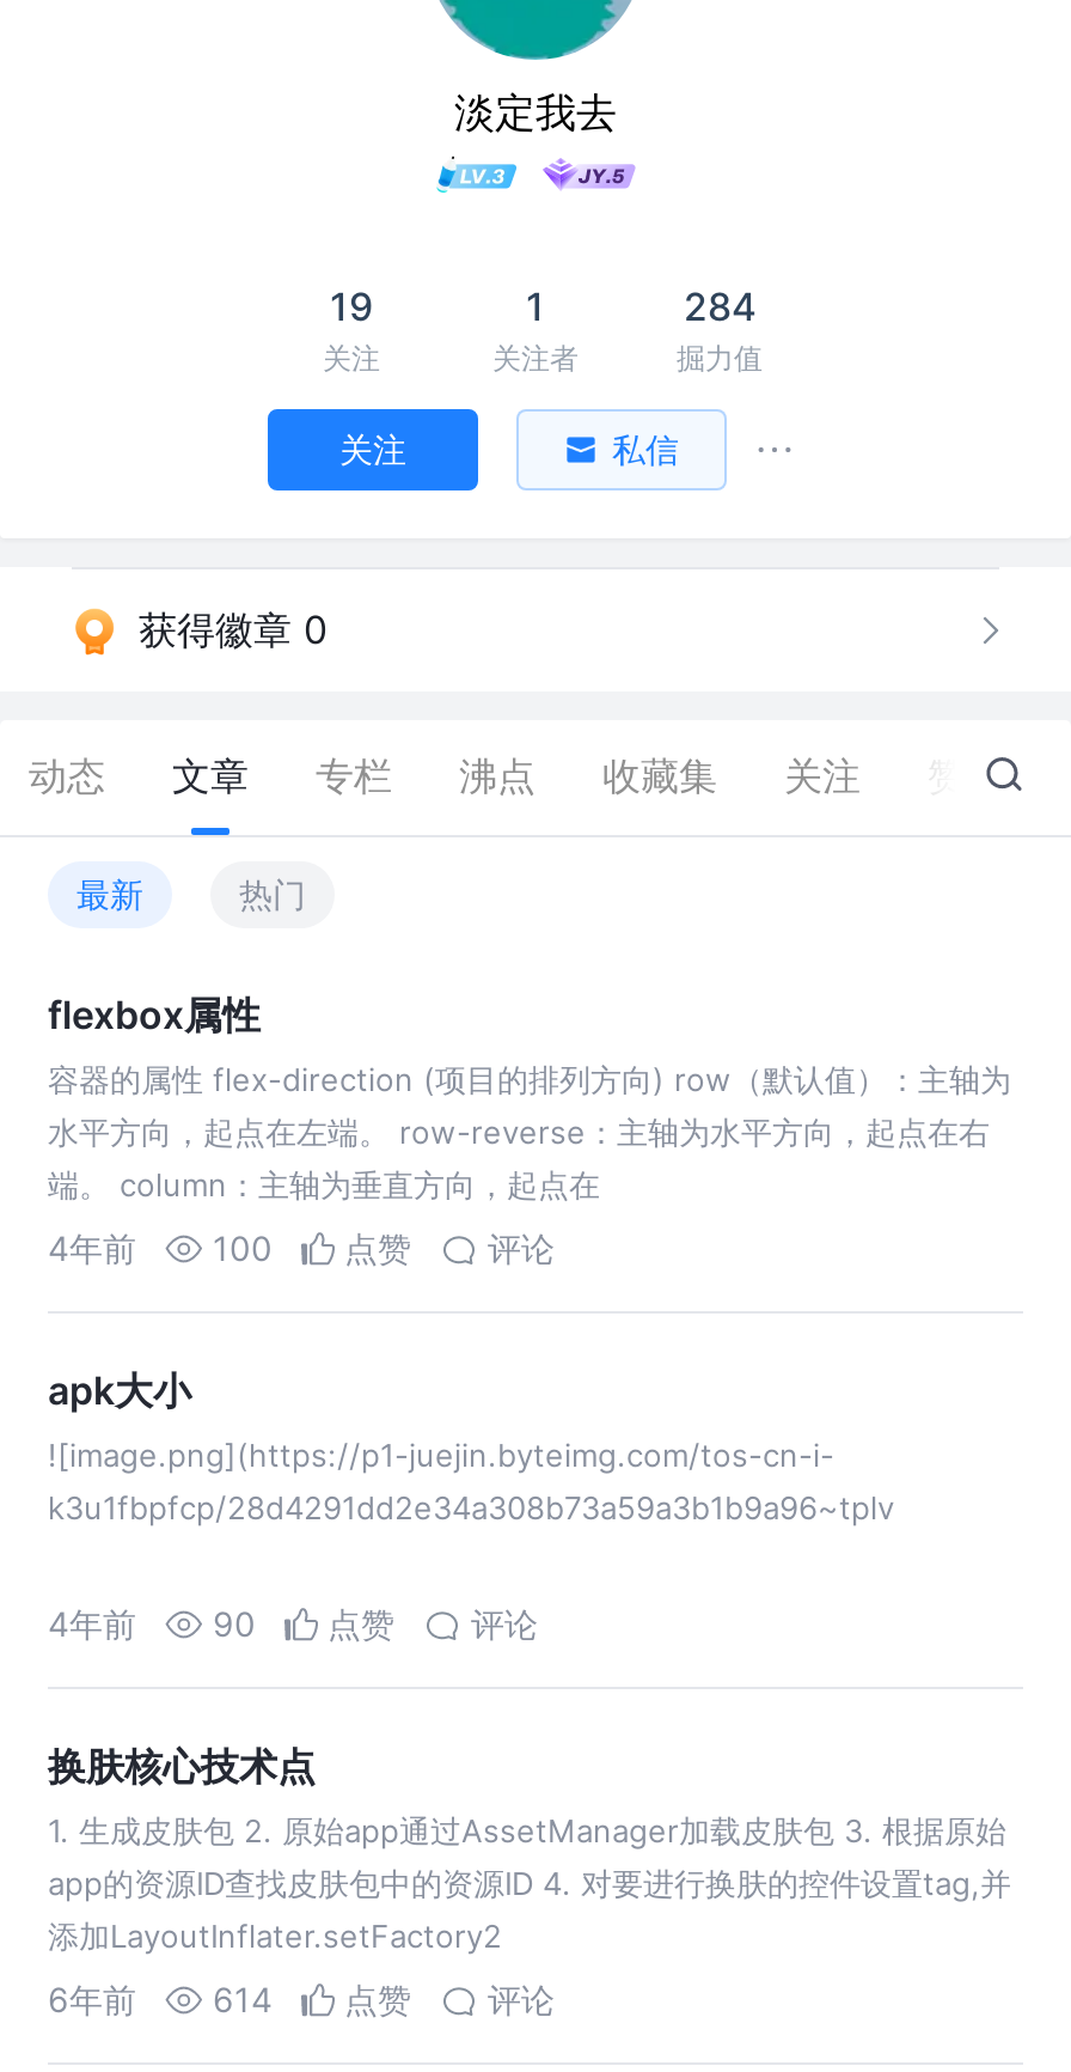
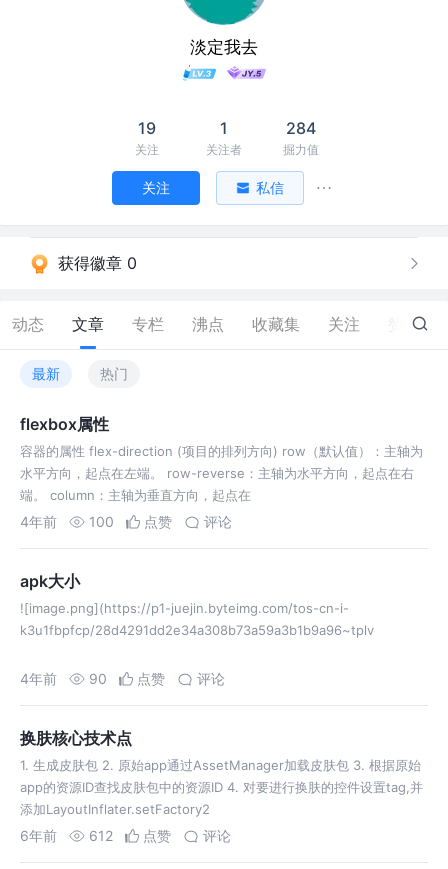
[48,1979,555,2020] 6年前 614 点赞 评论 -> [20,827,231,844] 6年前 612 点赞 评论

